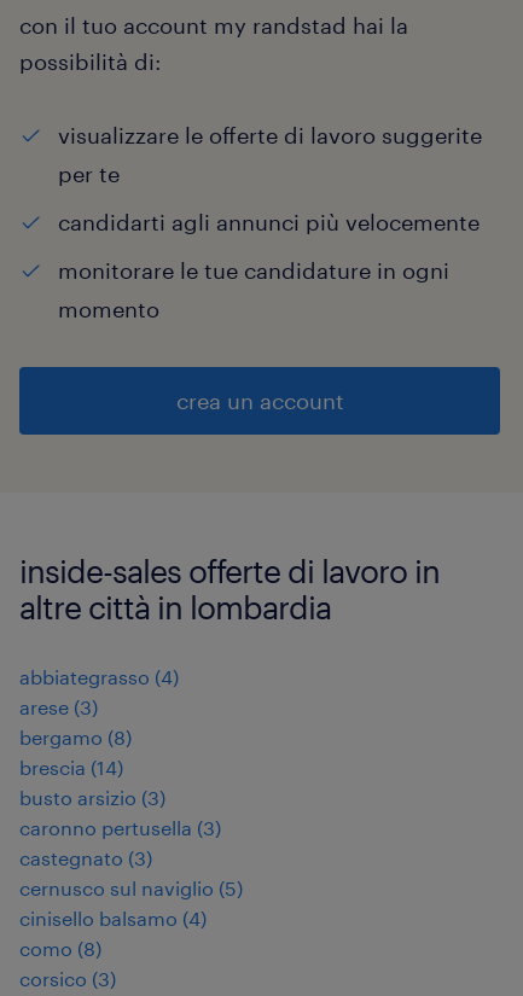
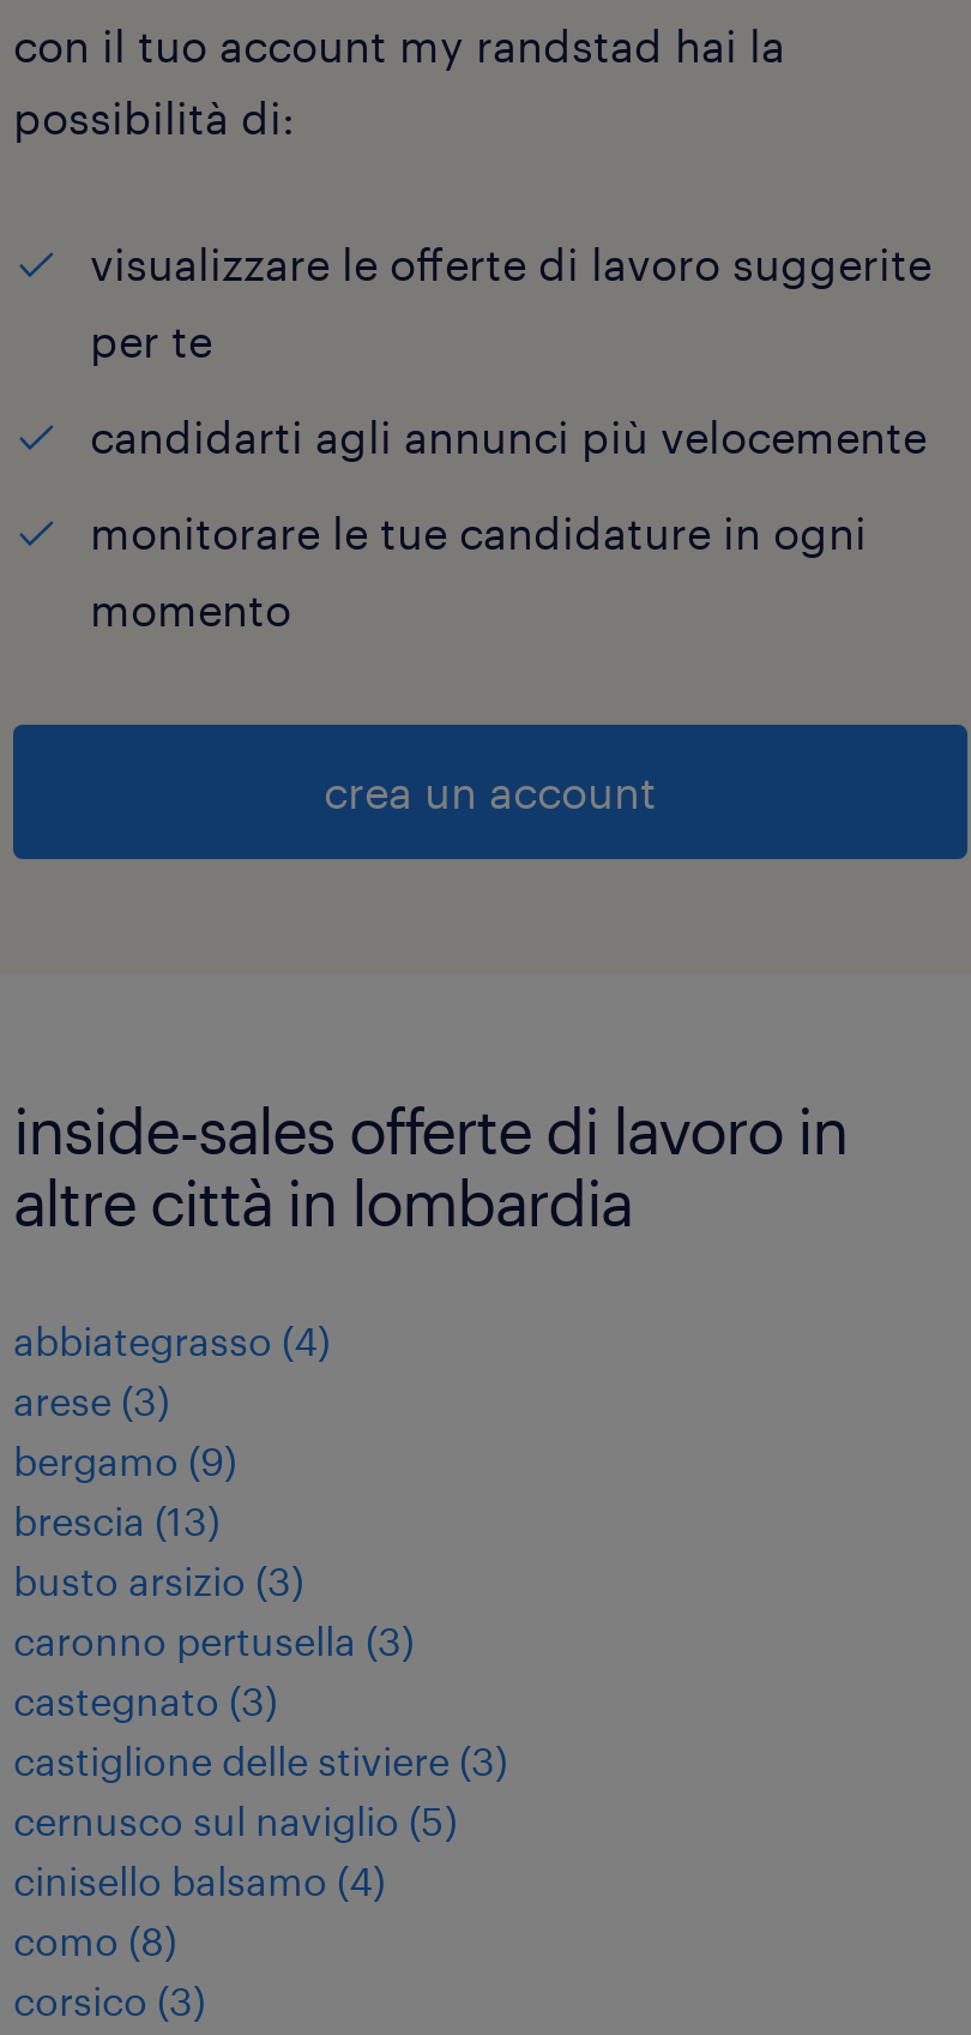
[19,726,132,749] bergamo (8) -> [13,1438,236,1484] bergamo (9)
[19,756,123,779] brescia (14) -> [13,1498,219,1544] brescia (13)
none -> [13,1738,507,1784] castiglione delle stiviere (3)

